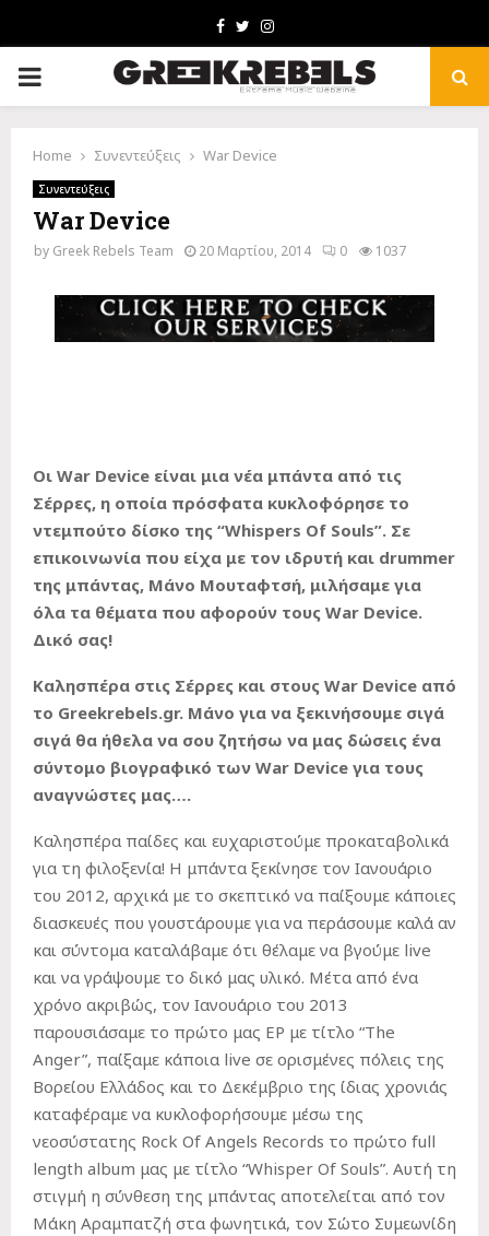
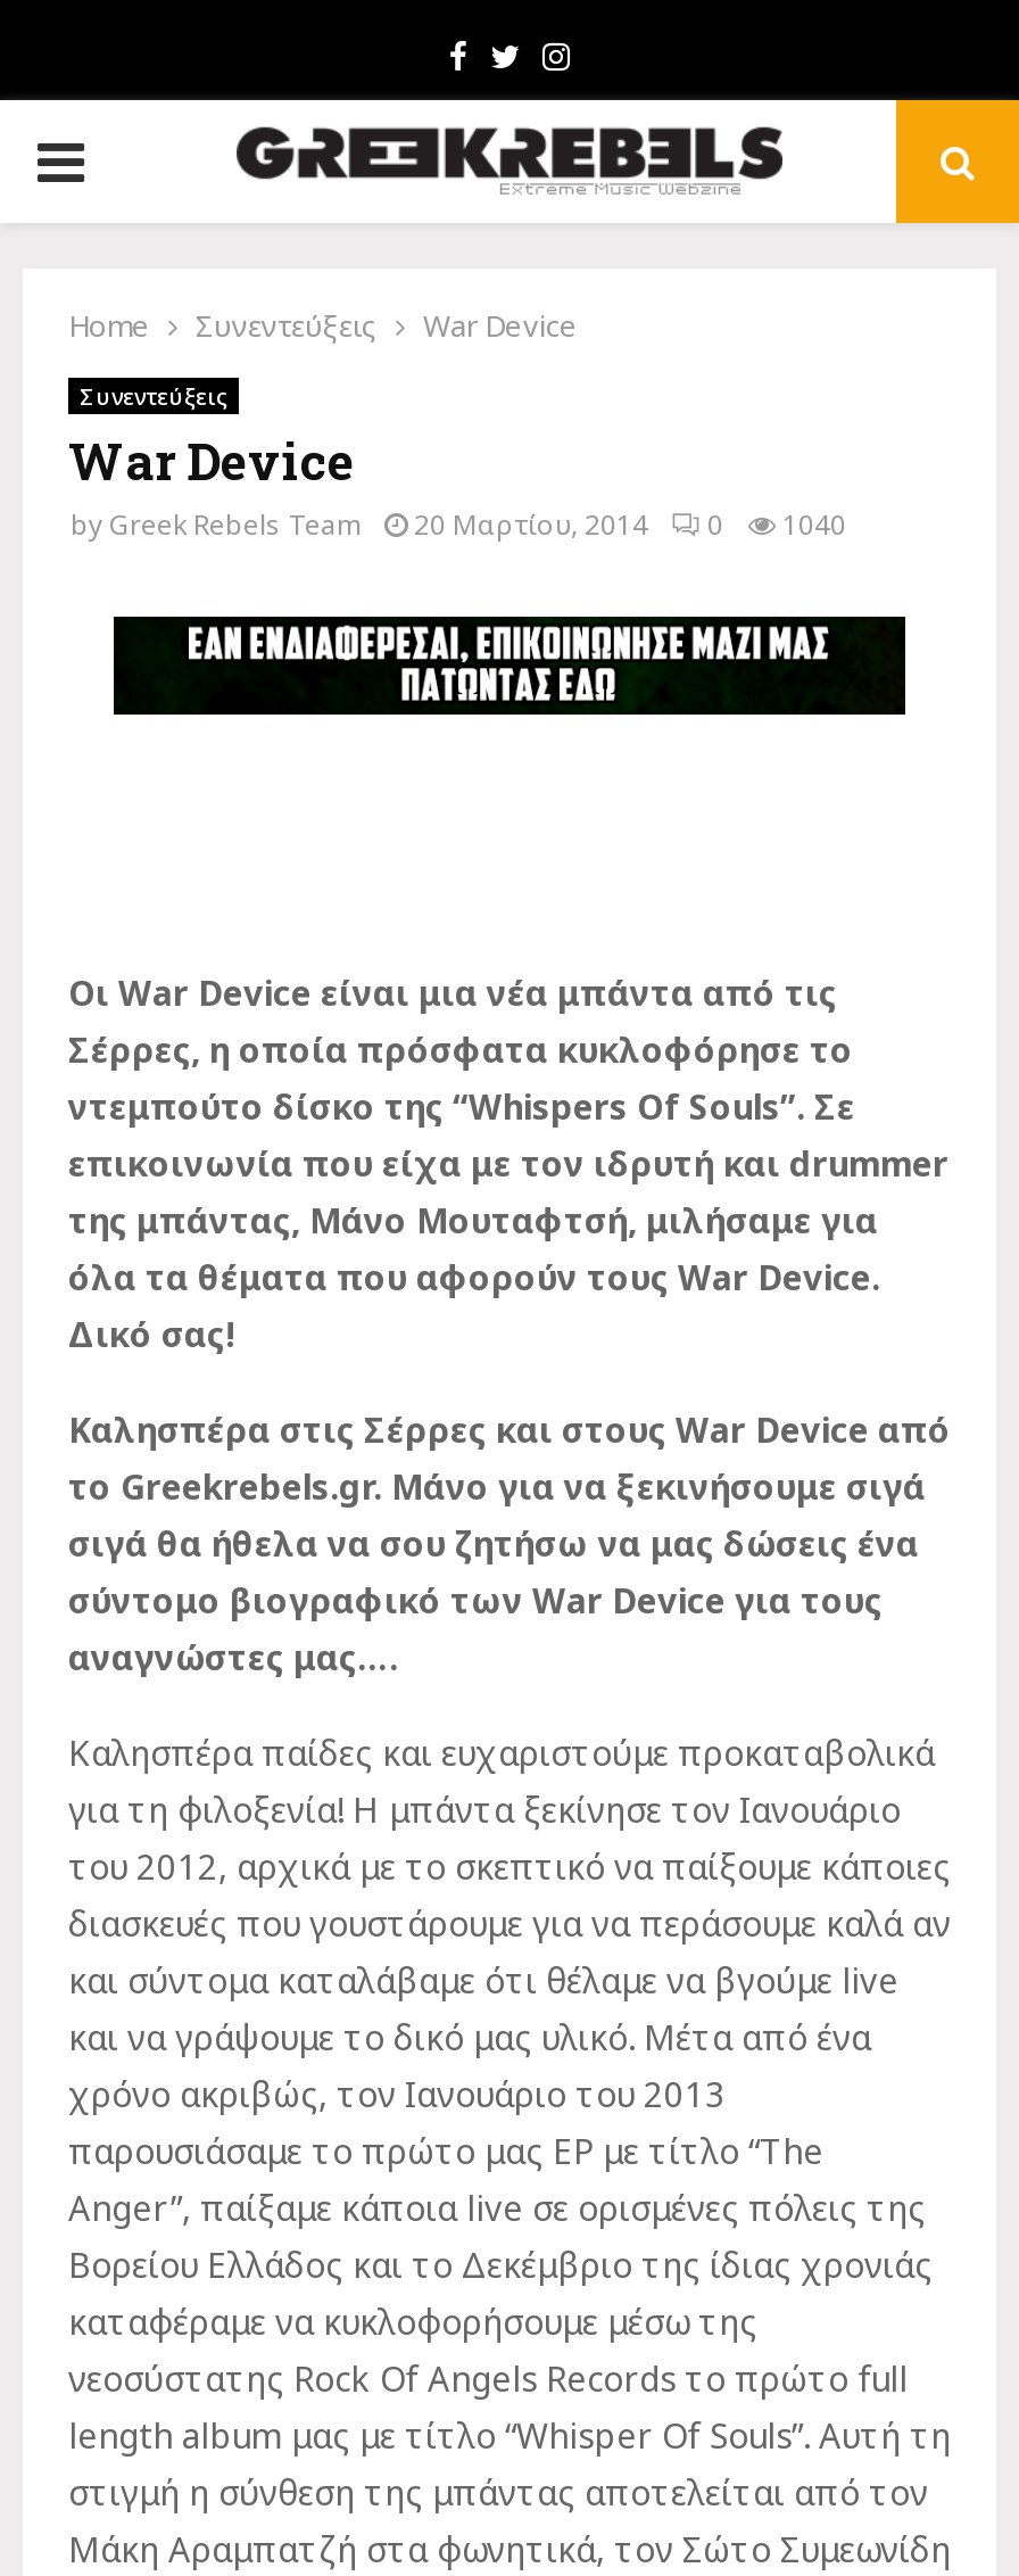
[34,242,406,260] by Greek Rebels Team 20 Μαρτίου, 2014 0 1037 -> [71,505,846,544] by Greek Rebels Team 20 Μαρτίου, 2014 0 1040
[91,296,397,342] [image] -> [187,621,830,712] [image]

